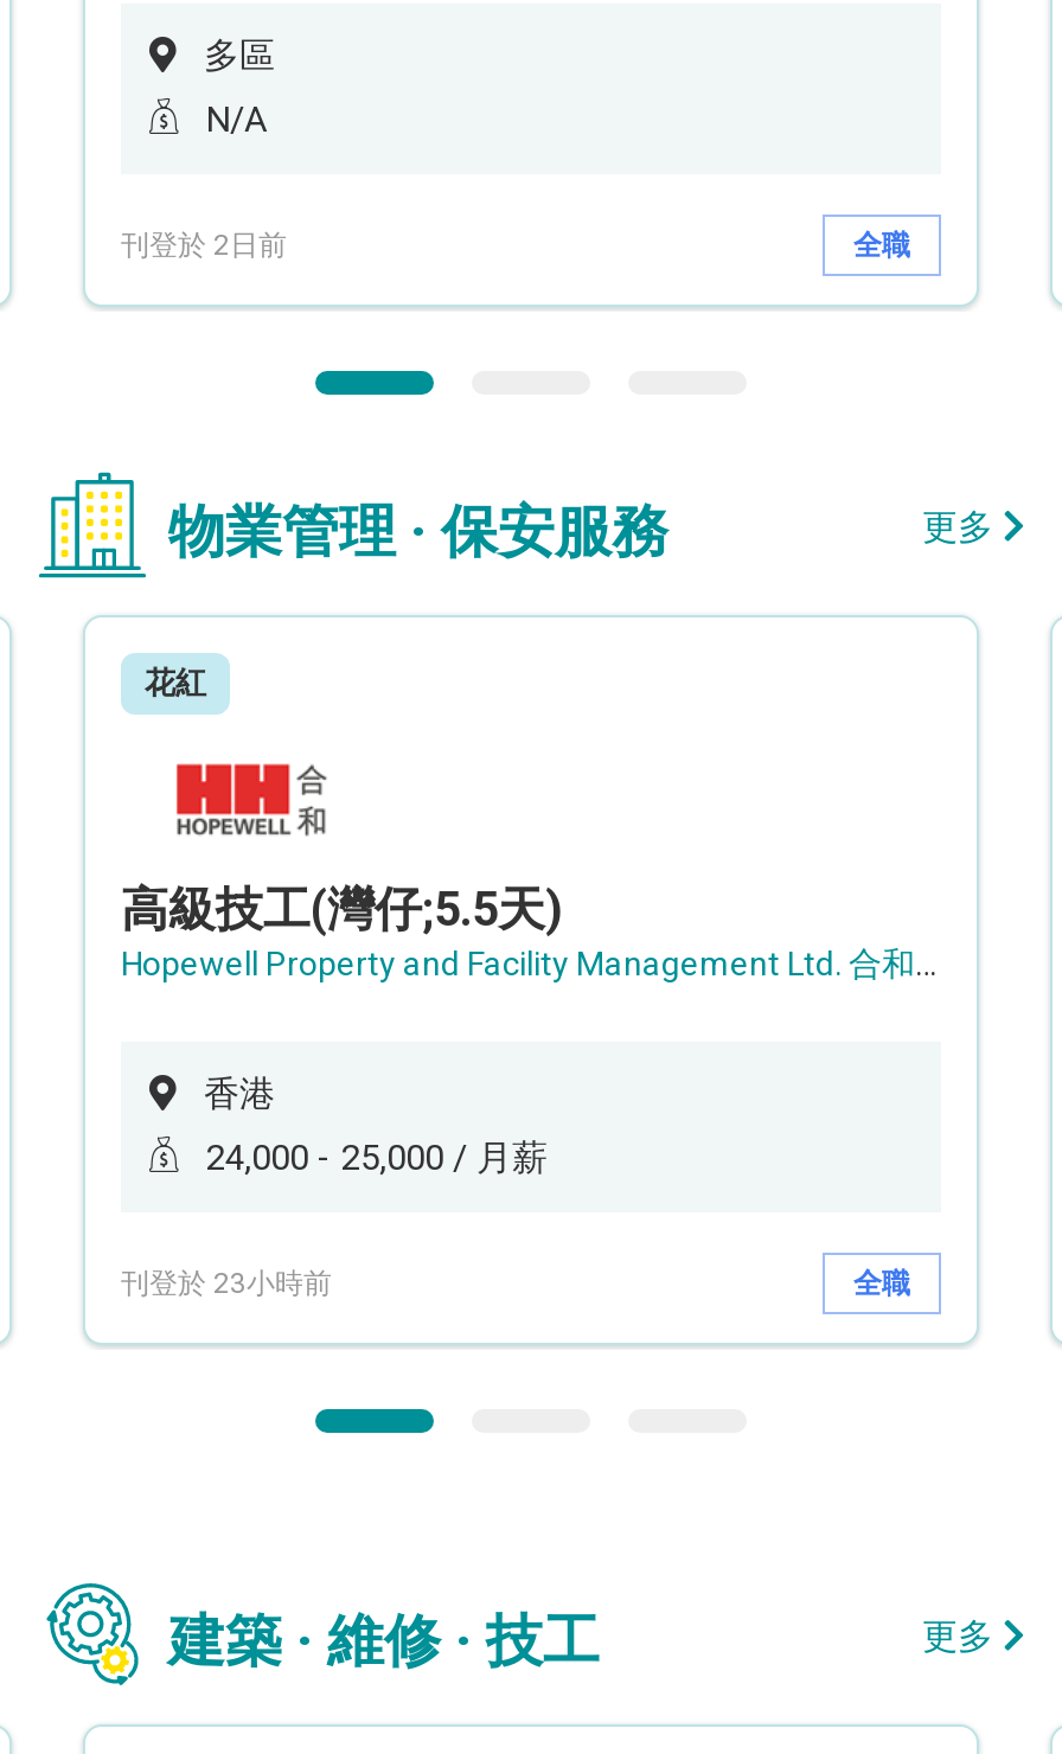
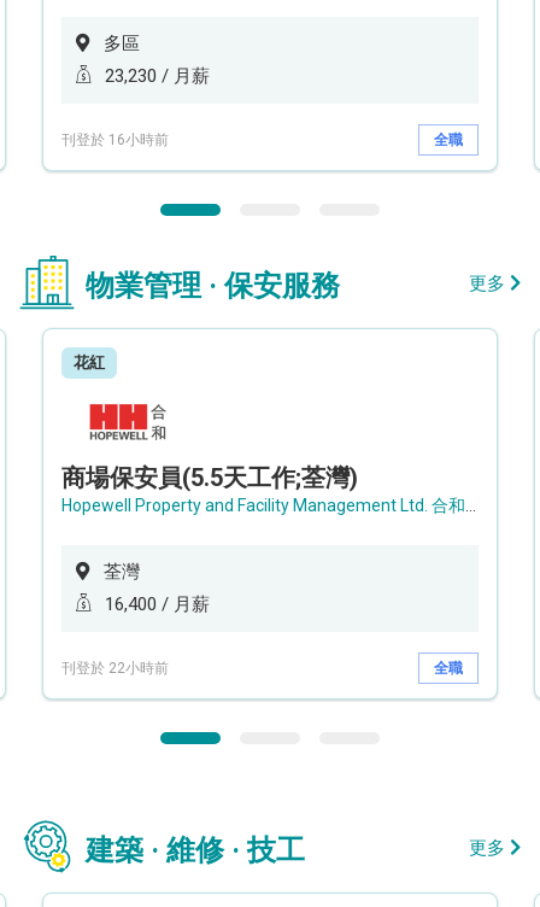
[206,99,268,142] N/A -> [105,65,210,87] 23,230 / 月薪
[121,228,287,261] 刊登於 2日前 -> [61,131,169,148] 刊登於 16小時前
[121,880,562,937] 高級技工(灣仔;5.5天) -> [61,463,358,492] 商場保安員(5.5天工作;荃灣)
[204,1073,275,1116] 香港 -> [104,561,140,583] 荃灣
[206,1137,548,1180] 24,000 - 25,000 / 月薪 -> [105,594,210,615] 16,400 / 月薪
[121,1266,332,1299] 刊登於 23小時前 -> [61,659,169,676] 刊登於 22小時前

